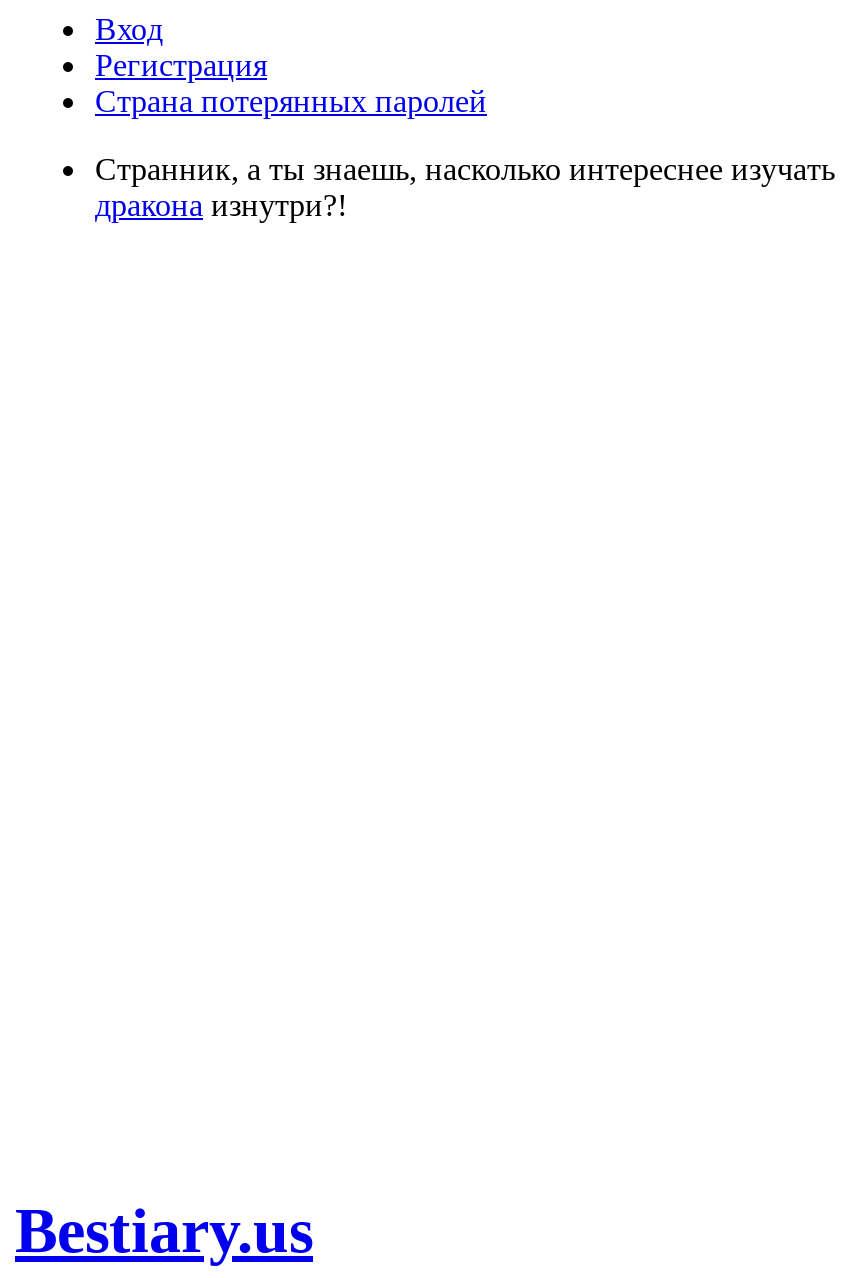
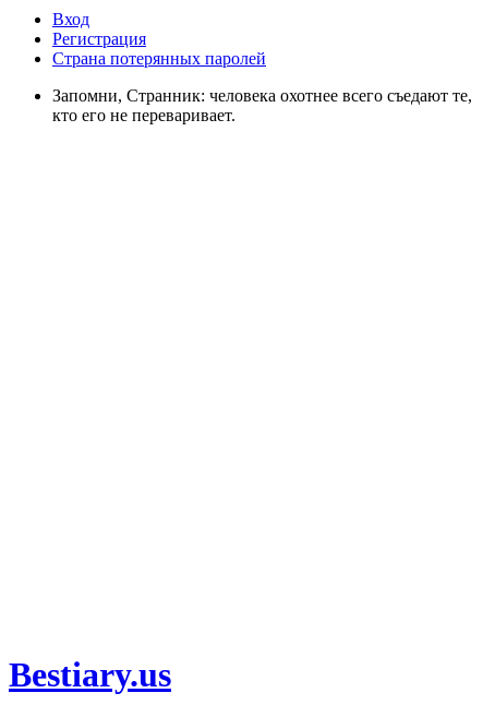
[95,152,835,222] Странник, а ты знаешь, насколько интереснее изучать | дракона изнутри?! -> [52,86,472,124] Запомни, Странник: человека охотнее всего съедают те, | кто его не переваривает.

